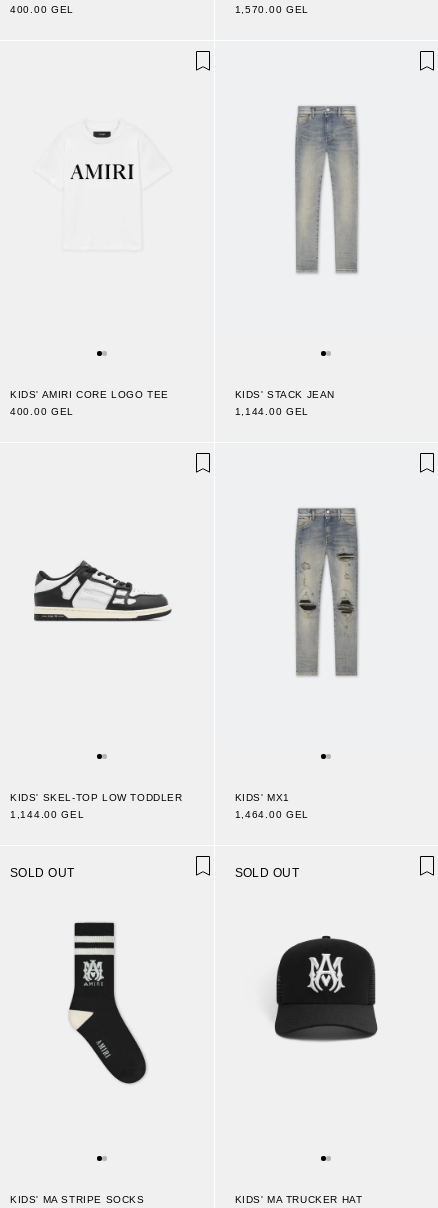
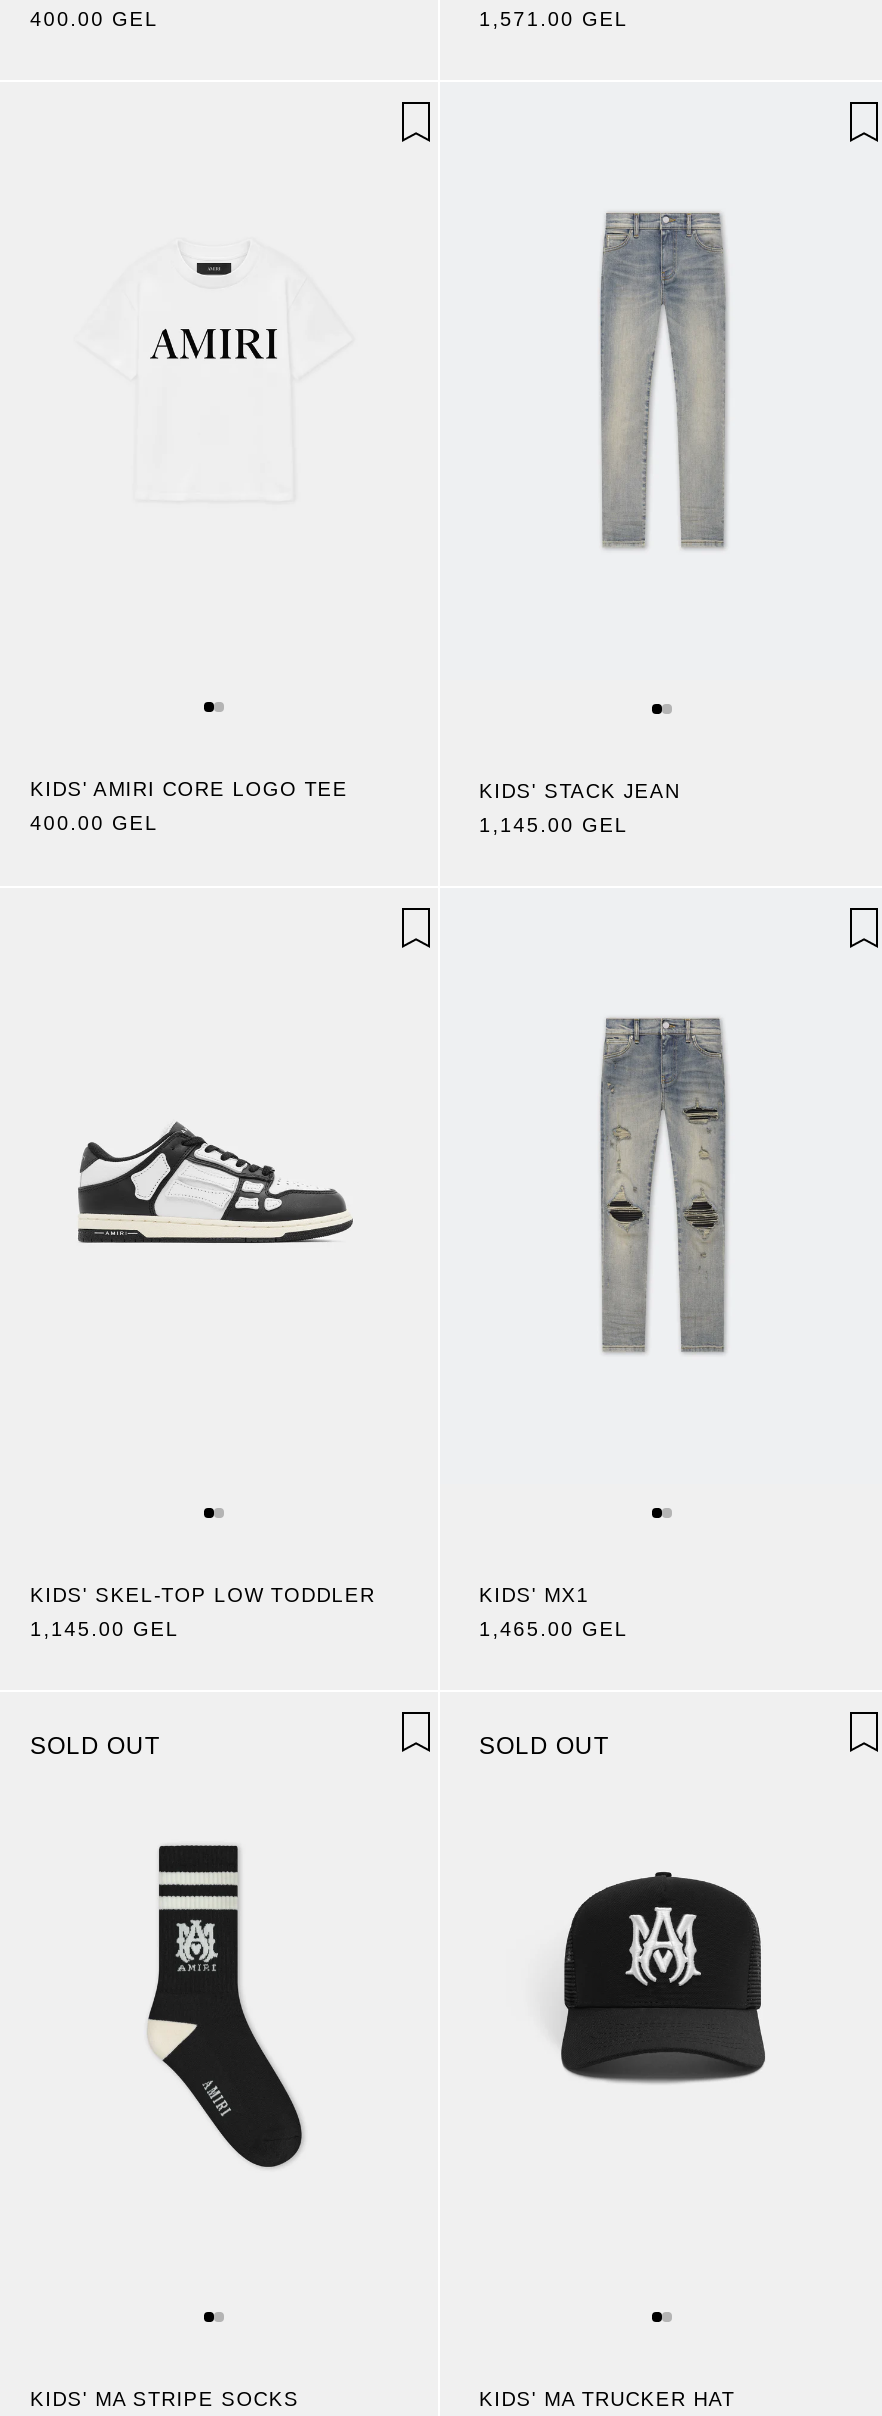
[234,4,309,15] 1,570.00 GEL -> [479,8,628,30] 1,571.00 GEL
[234,406,309,417] 1,144.00 GEL -> [479,813,628,835] 1,145.00 GEL
[10,809,85,820] 1,144.00 GEL -> [30,1618,179,1640] 1,145.00 GEL
[234,809,309,820] 1,464.00 GEL -> [479,1618,628,1640] 1,465.00 GEL

